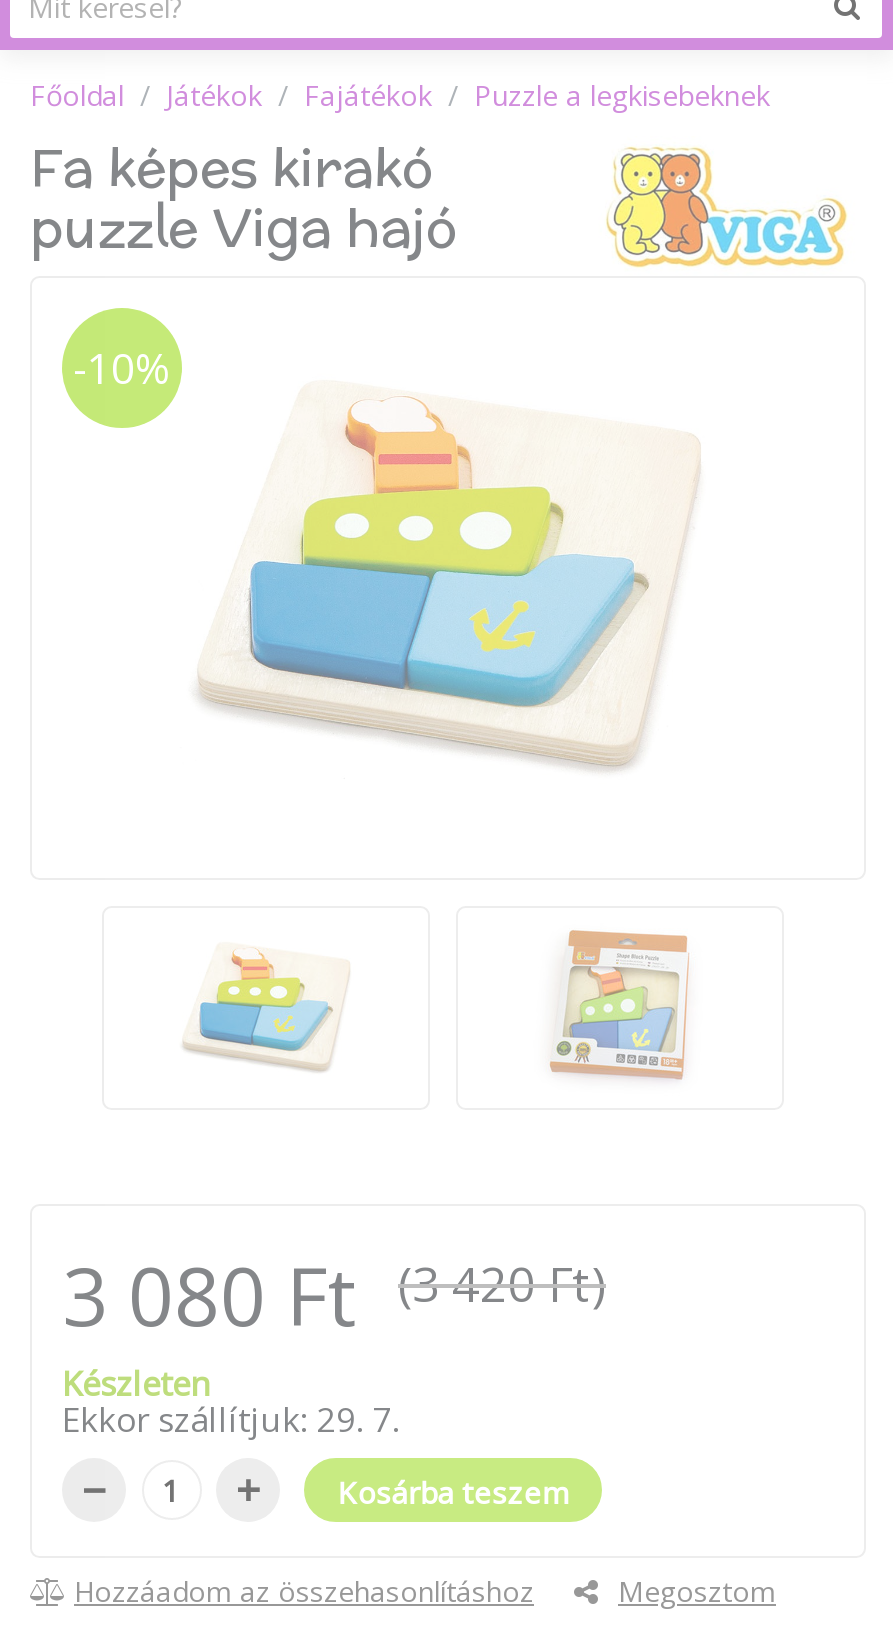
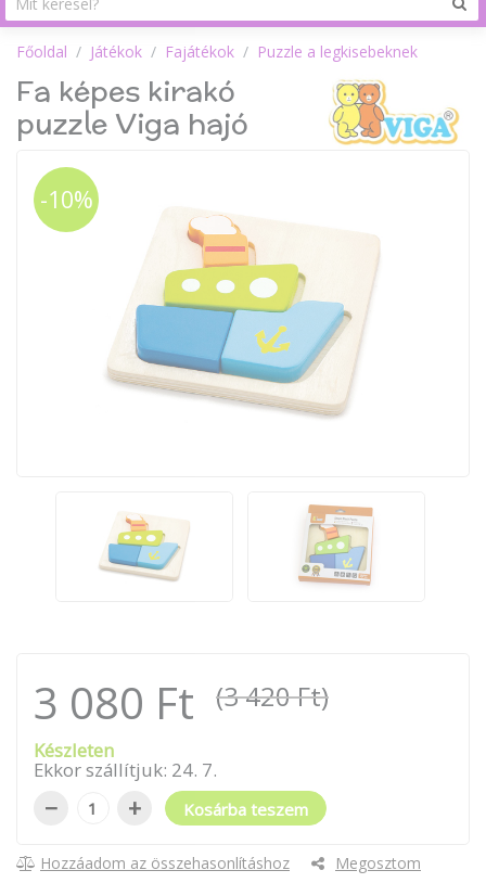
[62,1395,400,1441] Ekkor szállítjuk: 29. 7. -> [34,757,217,782] Ekkor szállítjuk: 24. 7.

